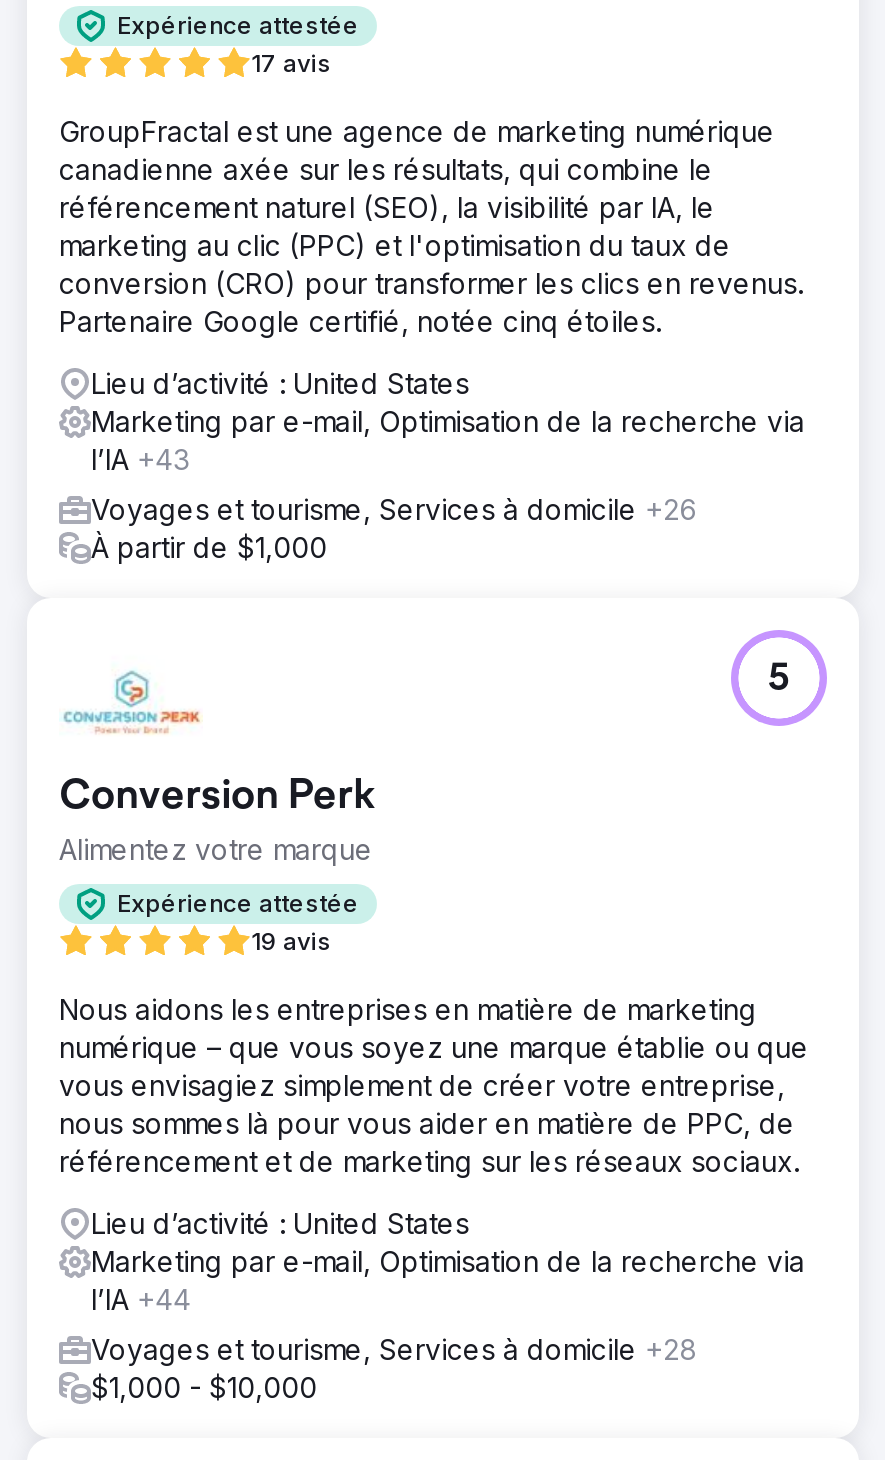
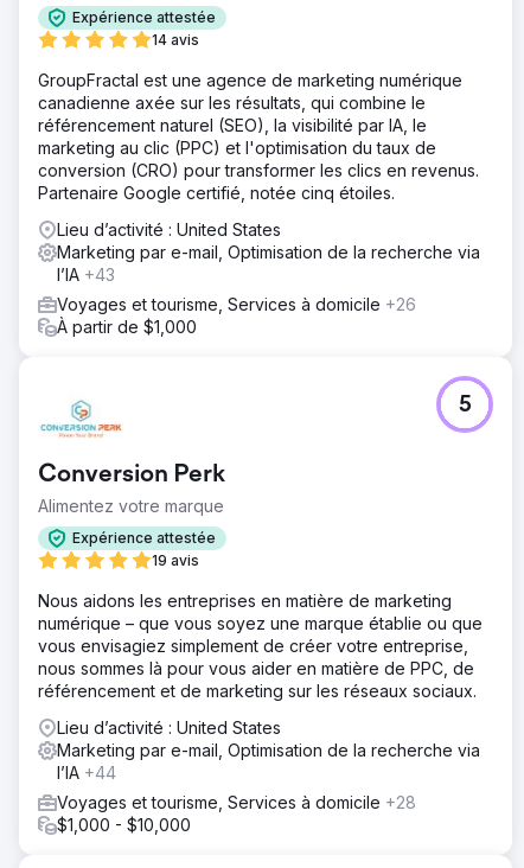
[251,47,331,77] 17 avis -> [152,30,199,48] 14 avis

